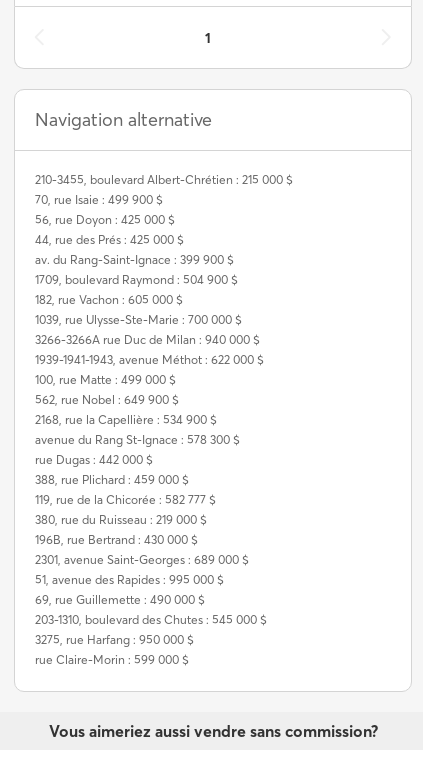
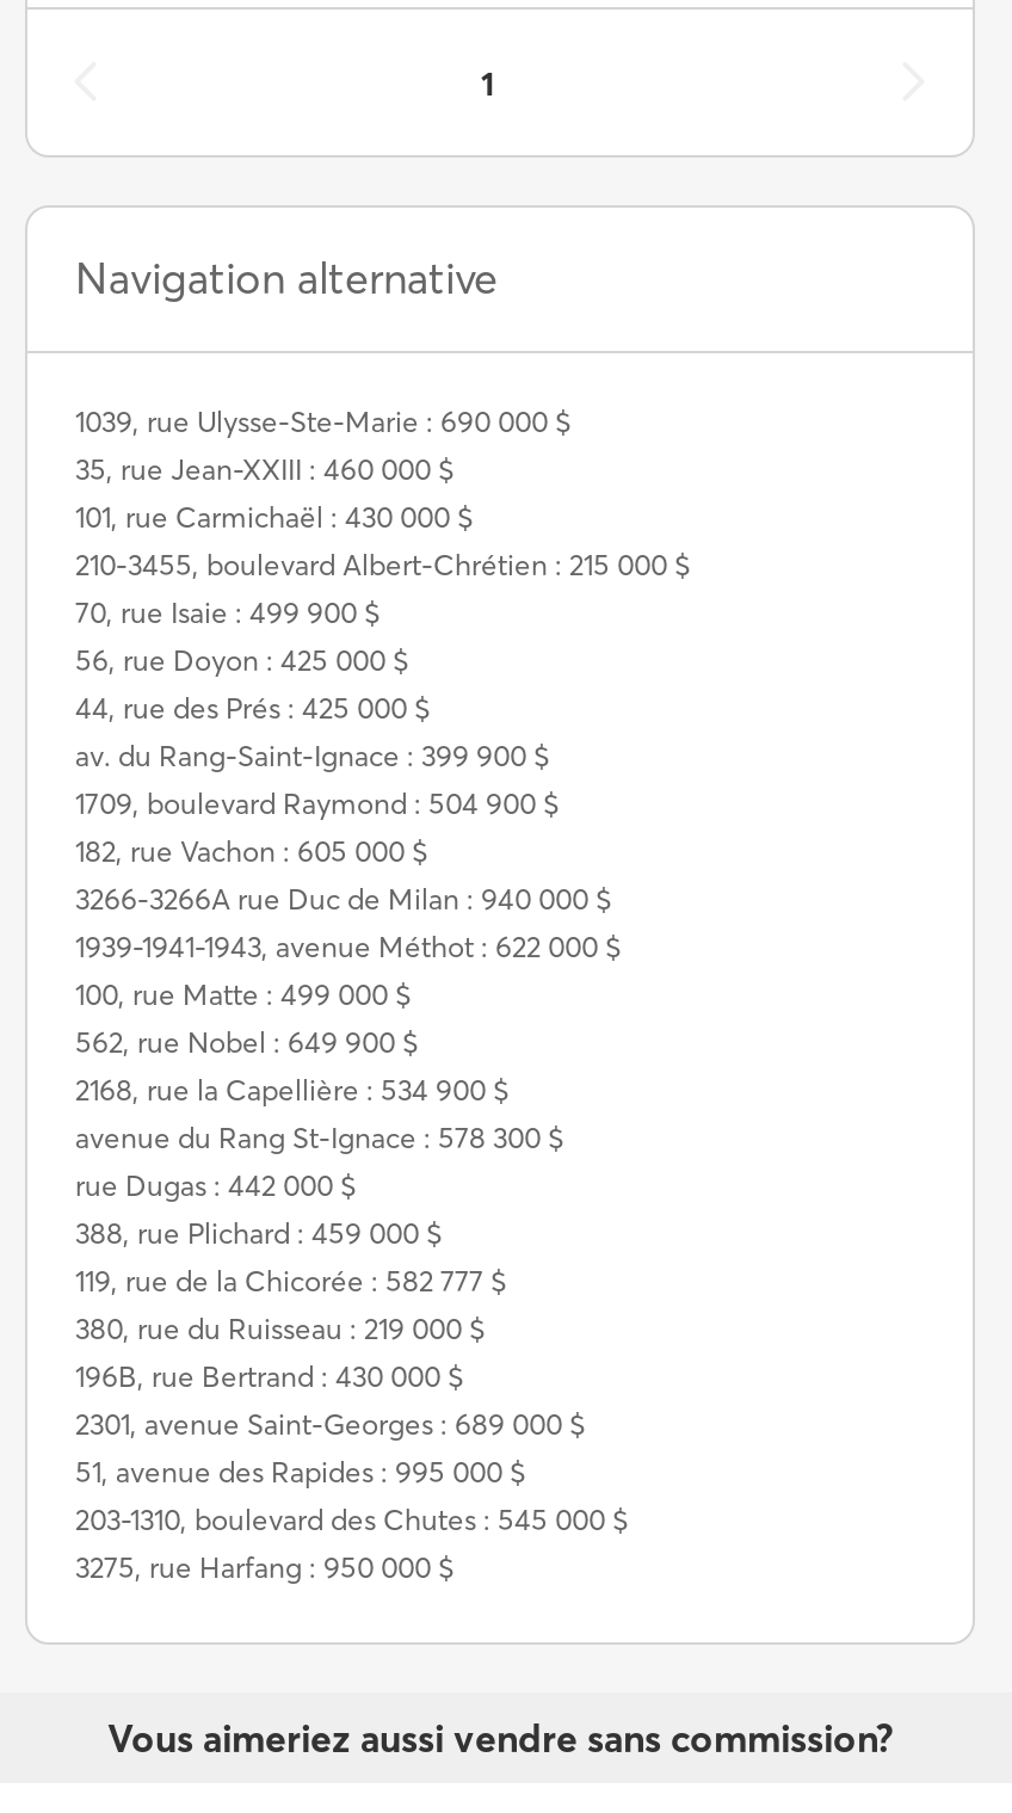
none -> [75,404,572,535] 1039, rue Ulysse-Ste-Marie : 690 000 $ | 35, rue Jean-XXIII : 460 000 $ | 101, rue Carmichaël : 430 000 $
moved [35,172,293,307] -> [75,547,691,869]: 210-3455, boulevard Albert-Chrétien : 215 000 $ | 70, rue Isaie : 499 900 $ | 56, rue Doyon : 425 000 $ | 44, rue des Prés : 425 000 $ | av. du Rang-Saint-Ignace : 399 900 $ | 1709, boulevard Raymond : 504 900 $ | 182, rue Vachon : 605 000 $
[35,312,242,327] 1039, rue Ulysse-Ste-Marie : 700 000 $ -> none
moved [35,332,266,587] -> [75,881,627,1490]: 3266-3266A rue Duc de Milan : 940 000 $ | 1939-1941-1943, avenue Méthot : 622 000 $ | 100, rue Matte : 499 000 $ | ... | 2301, avenue Saint-Georges : 689 000 $ | 51, avenue des Rapides : 995 000 $
[35,592,205,607] 69, rue Guillemette : 490 000 $ -> none
moved [35,612,268,647] -> [75,1502,631,1586]: 203-1310, boulevard des Chutes : 545 000 $ | 3275, rue Harfang : 950 000 $
[35,652,189,667] rue Claire-Morin : 599 000 $ -> none

